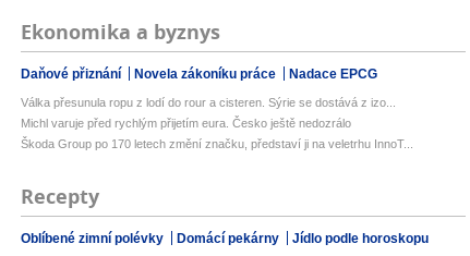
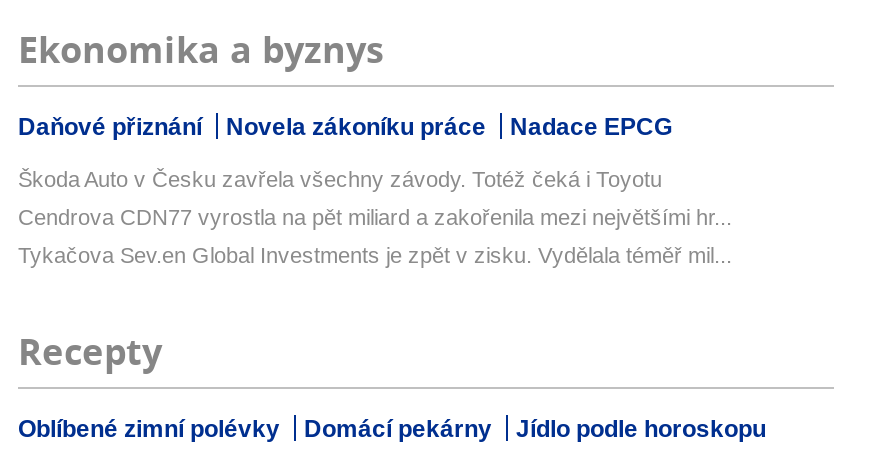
[21,96,396,109] Válka přesunula ropu z lodí do rour a cisteren. Sýrie se dostává z izo... -> [18,168,662,192] Škoda Auto v Česku zavřela všechny závody. Totéž čeká i Toyotu
[21,117,351,130] Michl varuje před rychlým přijetím eura. Česko ještě nedozrálo -> [18,206,732,230] Cendrova CDN77 vyrostla na pět miliard a zakořenila mezi největšími hr...
[21,138,413,151] Škoda Group po 170 letech změní značku, představí ji na veletrhu InnoT... -> [18,244,732,268] Tykačova Sev.en Global Investments je zpět v zisku. Vydělala téměř mil...

